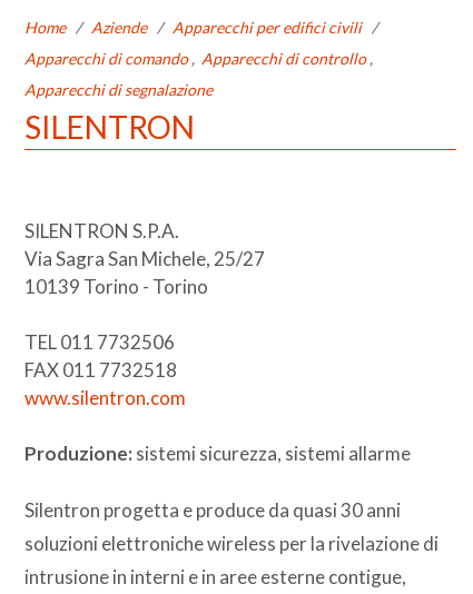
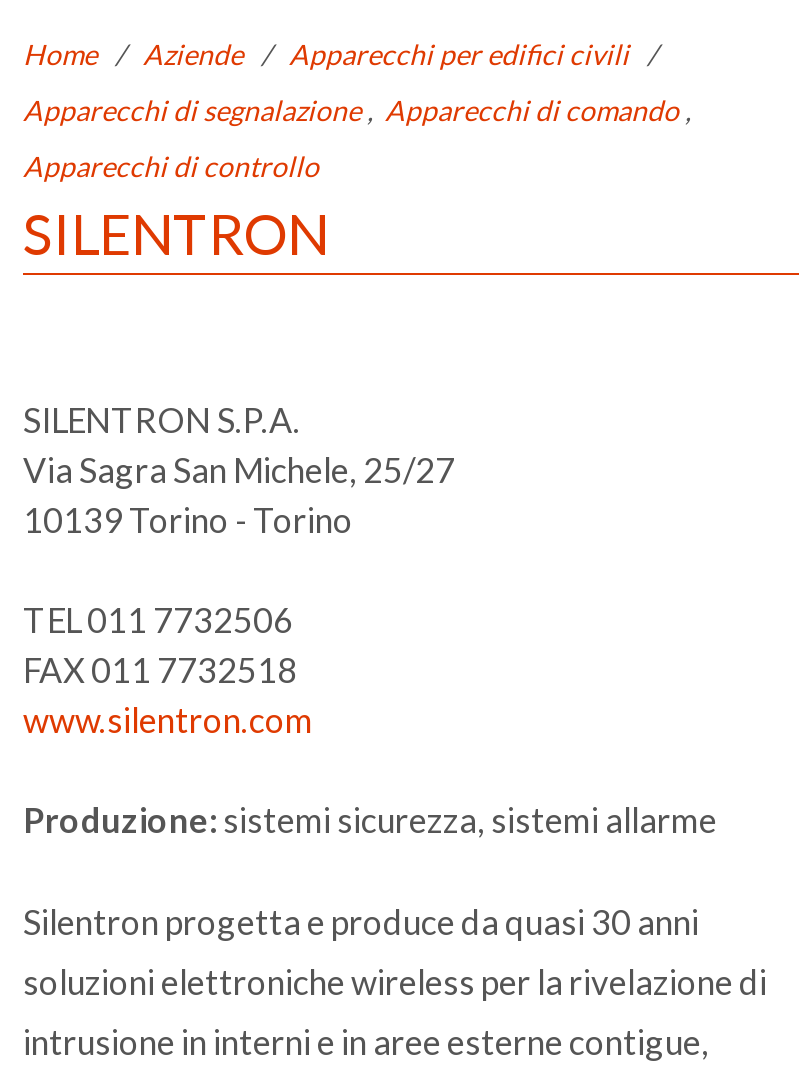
[24,49,376,68] Apparecchi di comando, Apparecchi di controllo, -> [23,93,697,127] Apparecchi di segnalazione, Apparecchi di comando,
[24,80,213,99] Apparecchi di segnalazione -> [23,149,319,183] Apparecchi di controllo

